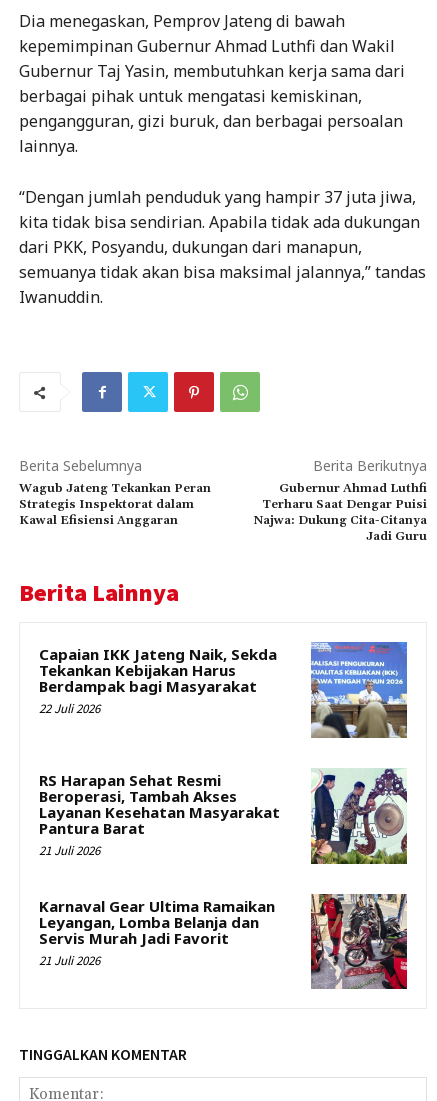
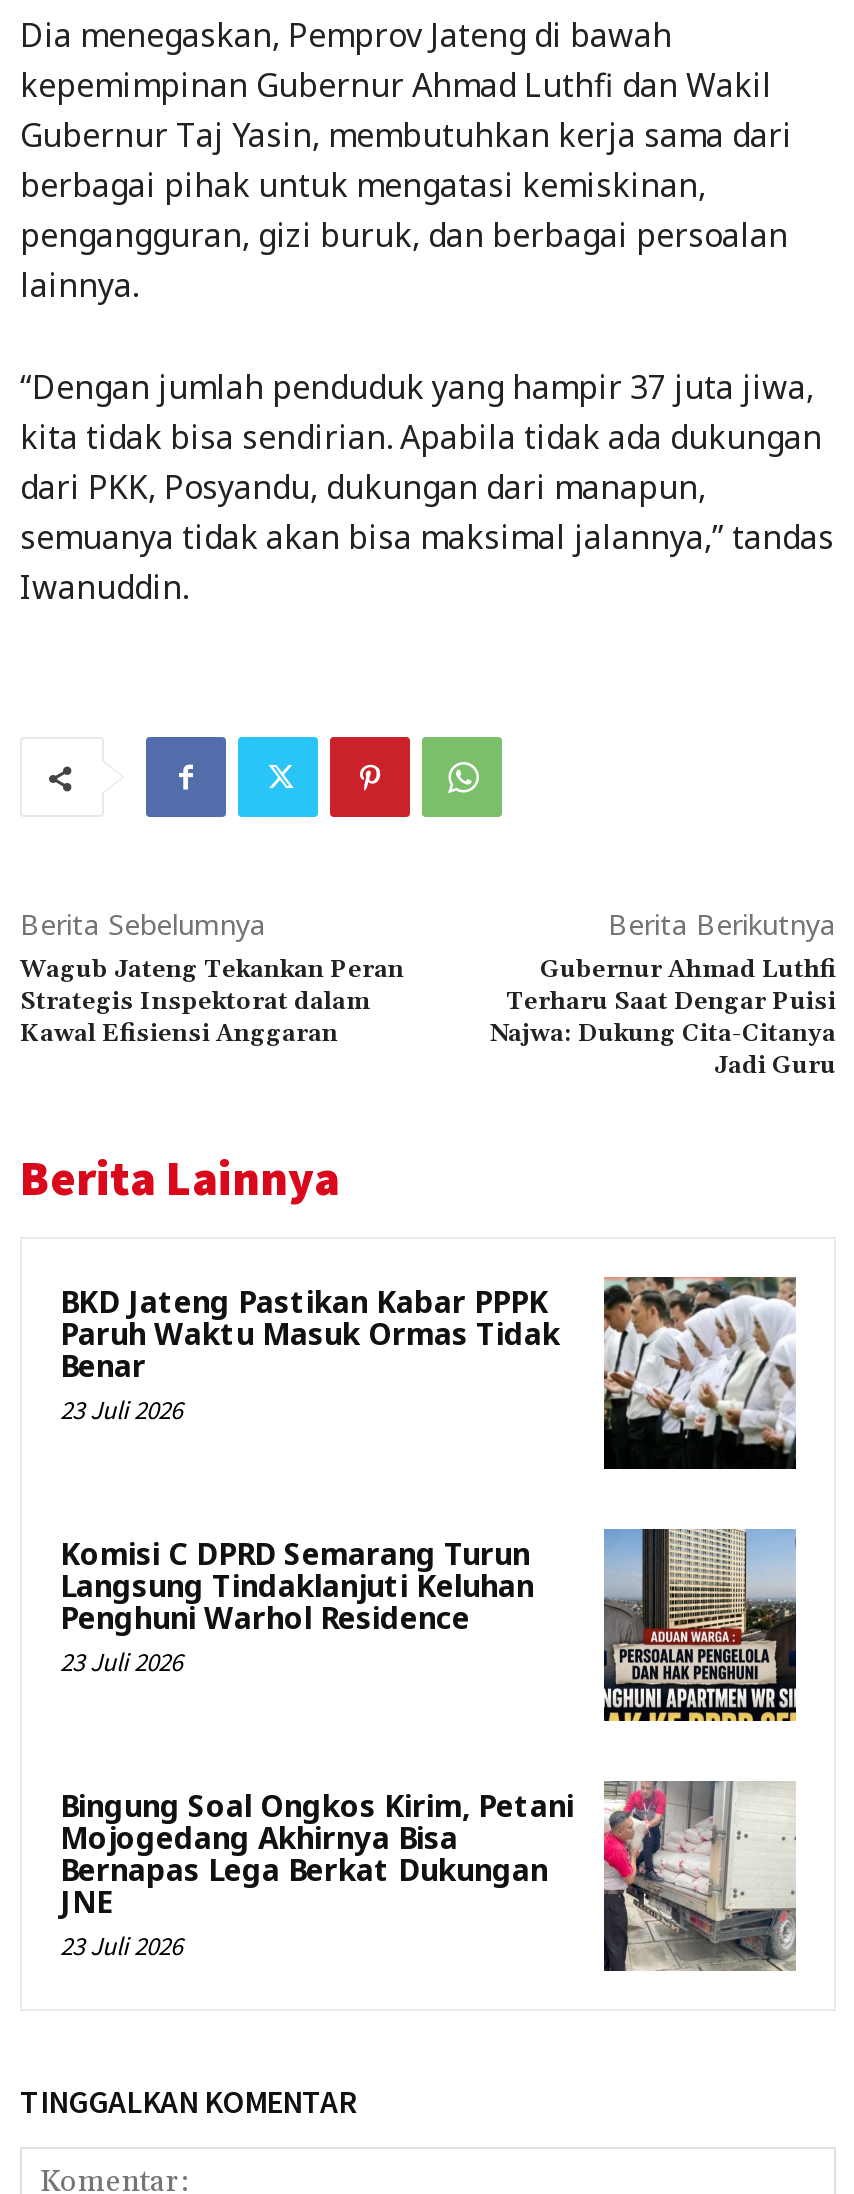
[39,641,408,739] [image] | Capaian IKK Jateng Naik, Sekda | Tekankan Kebijakan Harus | Berdampak bagi Masyarakat | 22 Juli 2026 -> [60,1275,798,1471] [image] | BKD Jateng Pastikan Kabar PPPK | Paruh Waktu Masuk Ormas Tidak | Benar | 23 Juli 2026
[39,768,408,865] [image] | RS Harapan Sehat Resmi | Beroperasi, Tambah Akses | Layanan Kesehatan Masyarakat | Pantura Barat | 21 Juli 2026 -> [60,1527,798,1723] [image] | Komisi C DPRD Semarang Turun | Langsung Tindaklanjuti Keluhan | Penghuni Warhol Residence | 23 Juli 2026
[39,894,408,990] [image] | Karnaval Gear Ultima Ramaikan | Leyangan, Lomba Belanja dan | Servis Murah Jadi Favorit | 21 Juli 2026 -> [60,1779,798,1971] [image] | Bingung Soal Ongkos Kirim, Petani | Mojogedang Akhirnya Bisa | Bernapas Lega Berkat Dukungan | JNE | 23 Juli 2026

